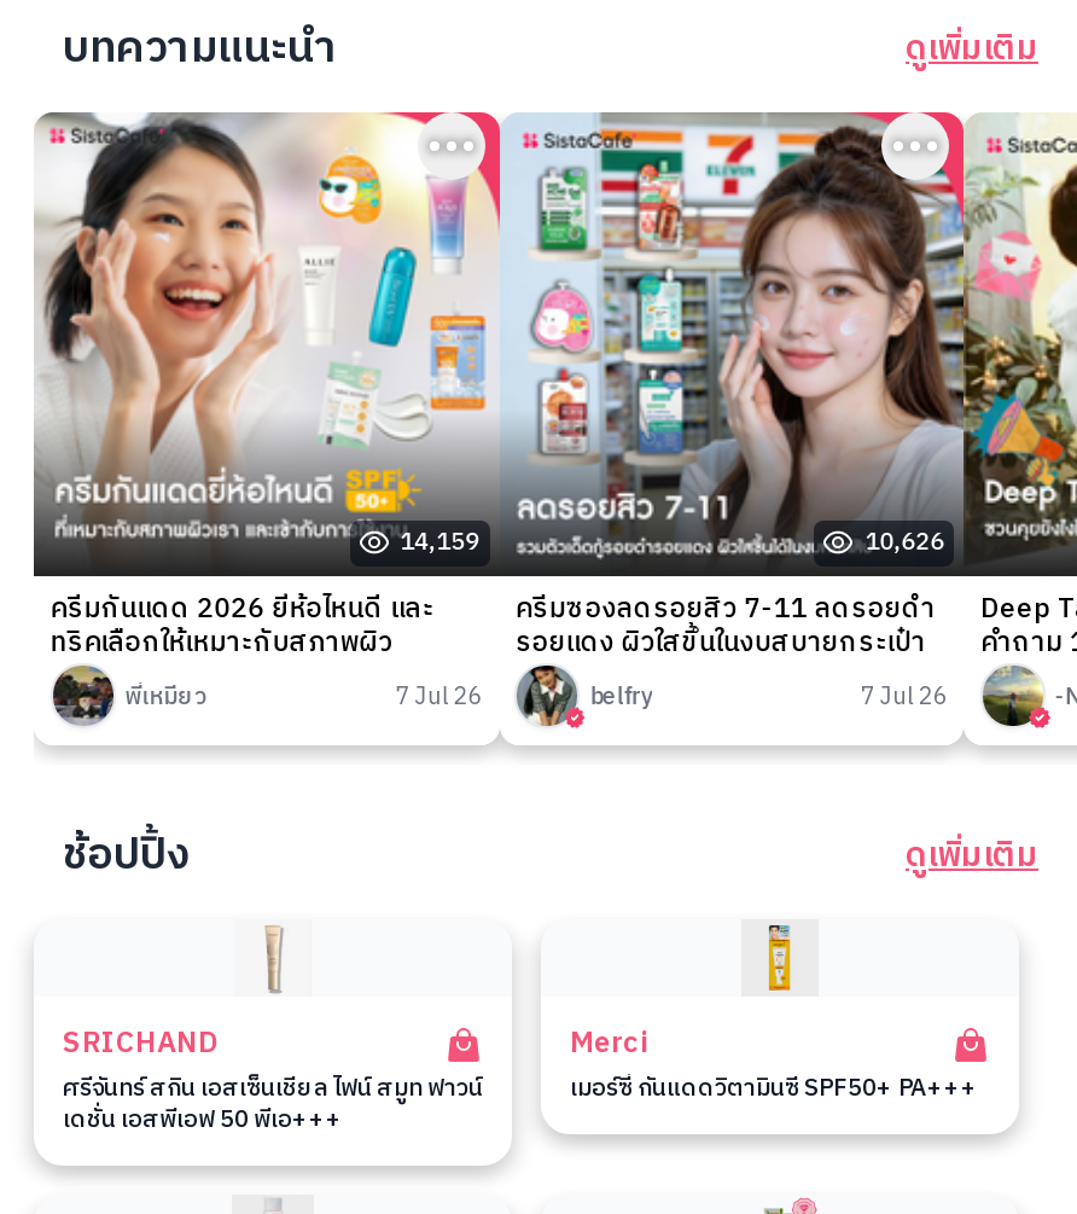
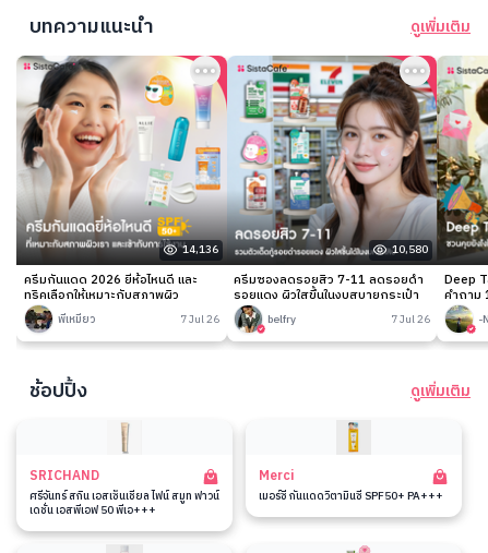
[400,524,480,563] 14,159 -> [182,241,218,259] 14,136
[865,524,945,563] 10,626 -> [392,241,428,259] 10,580

